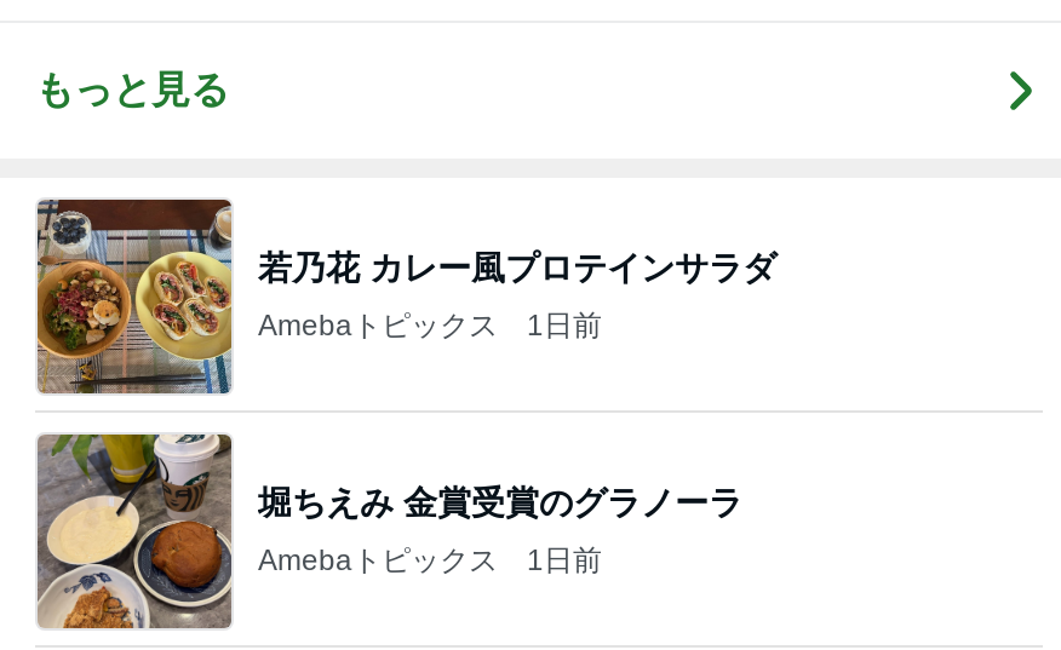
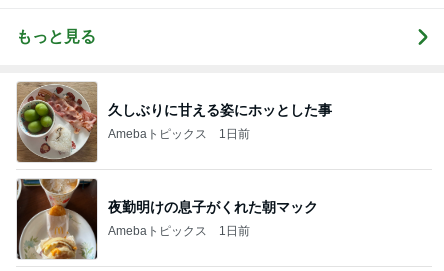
[35,197,776,396] [image] | 若乃花 カレー風プロテインサラダ -> [17,81,332,163] [image] | 久しぶりに甘える姿にホッとした事
[35,432,742,631] [image] | 堀ちえみ 金賞受賞のグラノーラ -> [17,178,318,259] [image] | 夜勤明けの息子がくれた朝マック

